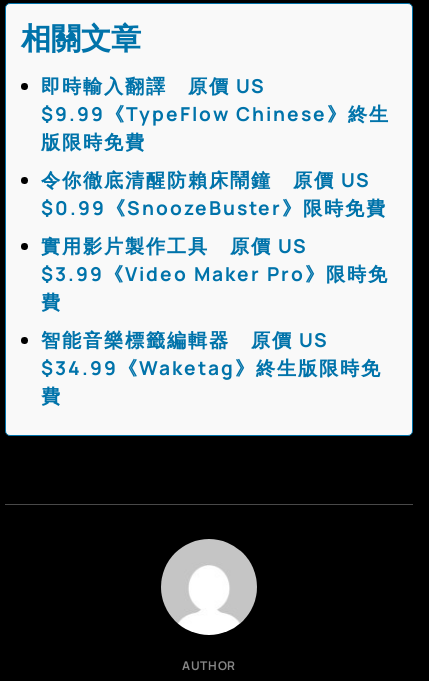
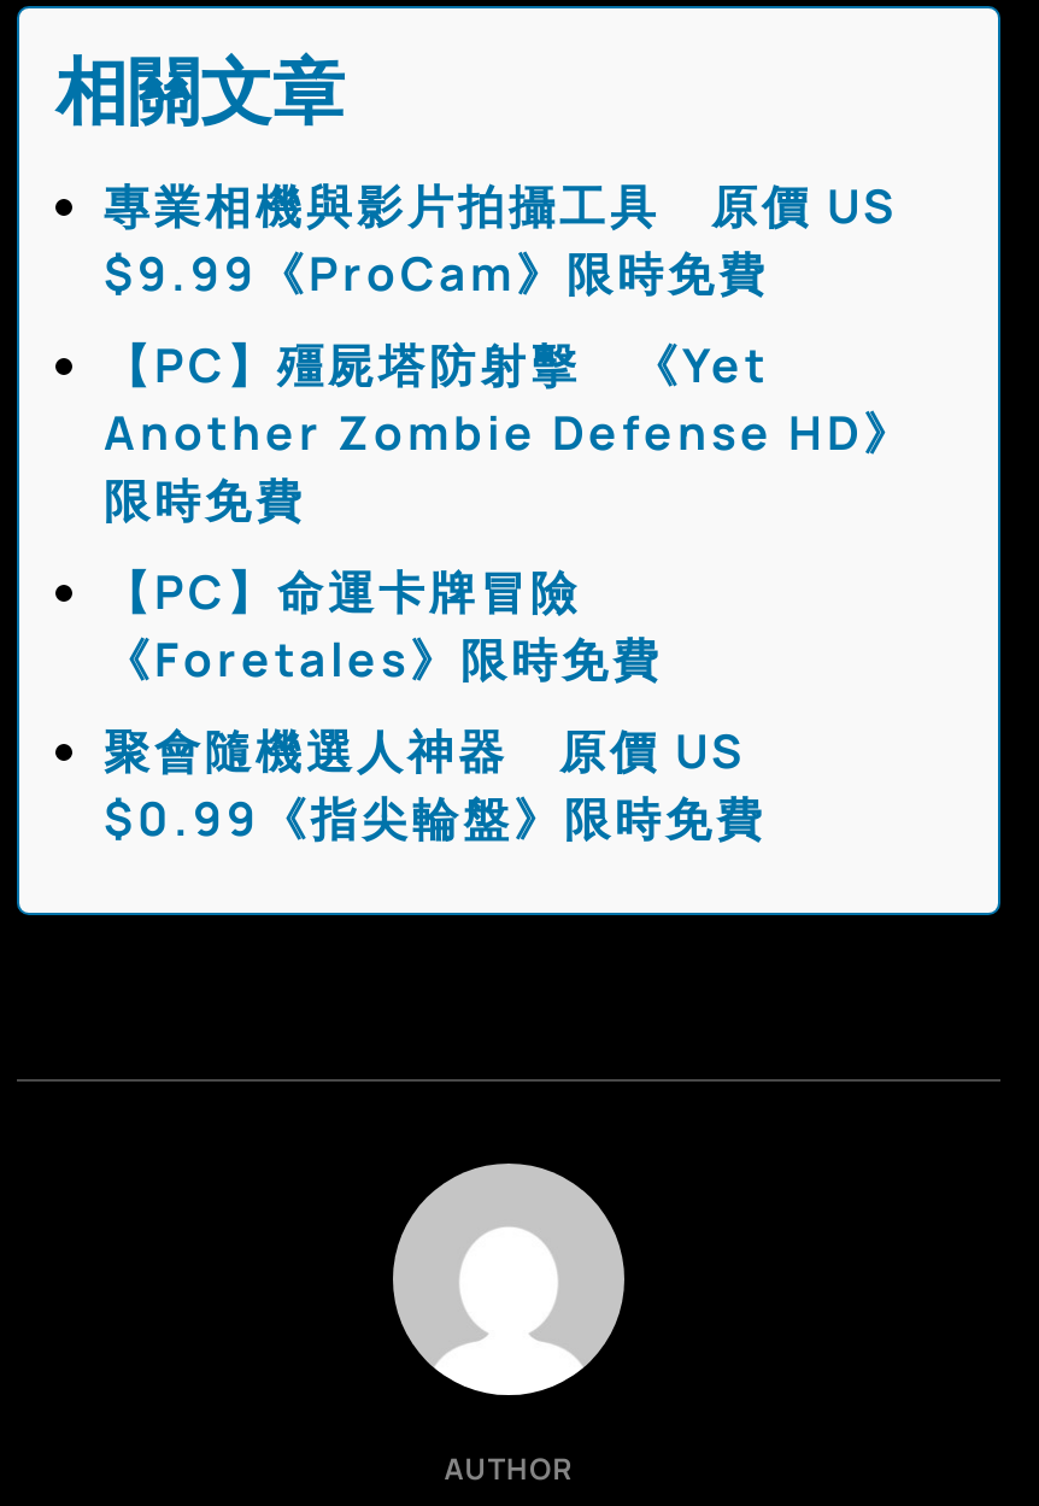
[41,73,390,155] 即時輸入翻譯 原價 US | $9.99《TypeFlow Chinese》終生 | 版限時免費 -> [104,175,899,305] 專業相機與影片拍攝工具 原價 US | $9.99《ProCam》限時免費
[41,167,387,221] 令你徹底清醒防賴床鬧鐘 原價 US | $0.99《SnoozeBuster》限時免費 -> [104,334,914,532] 【PC】殭屍塔防射擊 《Yet | Another Zombie Defense HD》 | 限時免費
[41,233,389,315] 實用影片製作工具 原價 US | $3.99《Video Maker Pro》限時免 | 費 -> [104,561,663,691] 【PC】命運卡牌冒險 | 《Foretales》限時免費
[41,327,382,409] 智能音樂標籤編輯器 原價 US | $34.99《Waketag》終生版限時免 | 費 -> [104,720,767,850] 聚會隨機選人神器 原價 US | $0.99《指尖輪盤》限時免費

